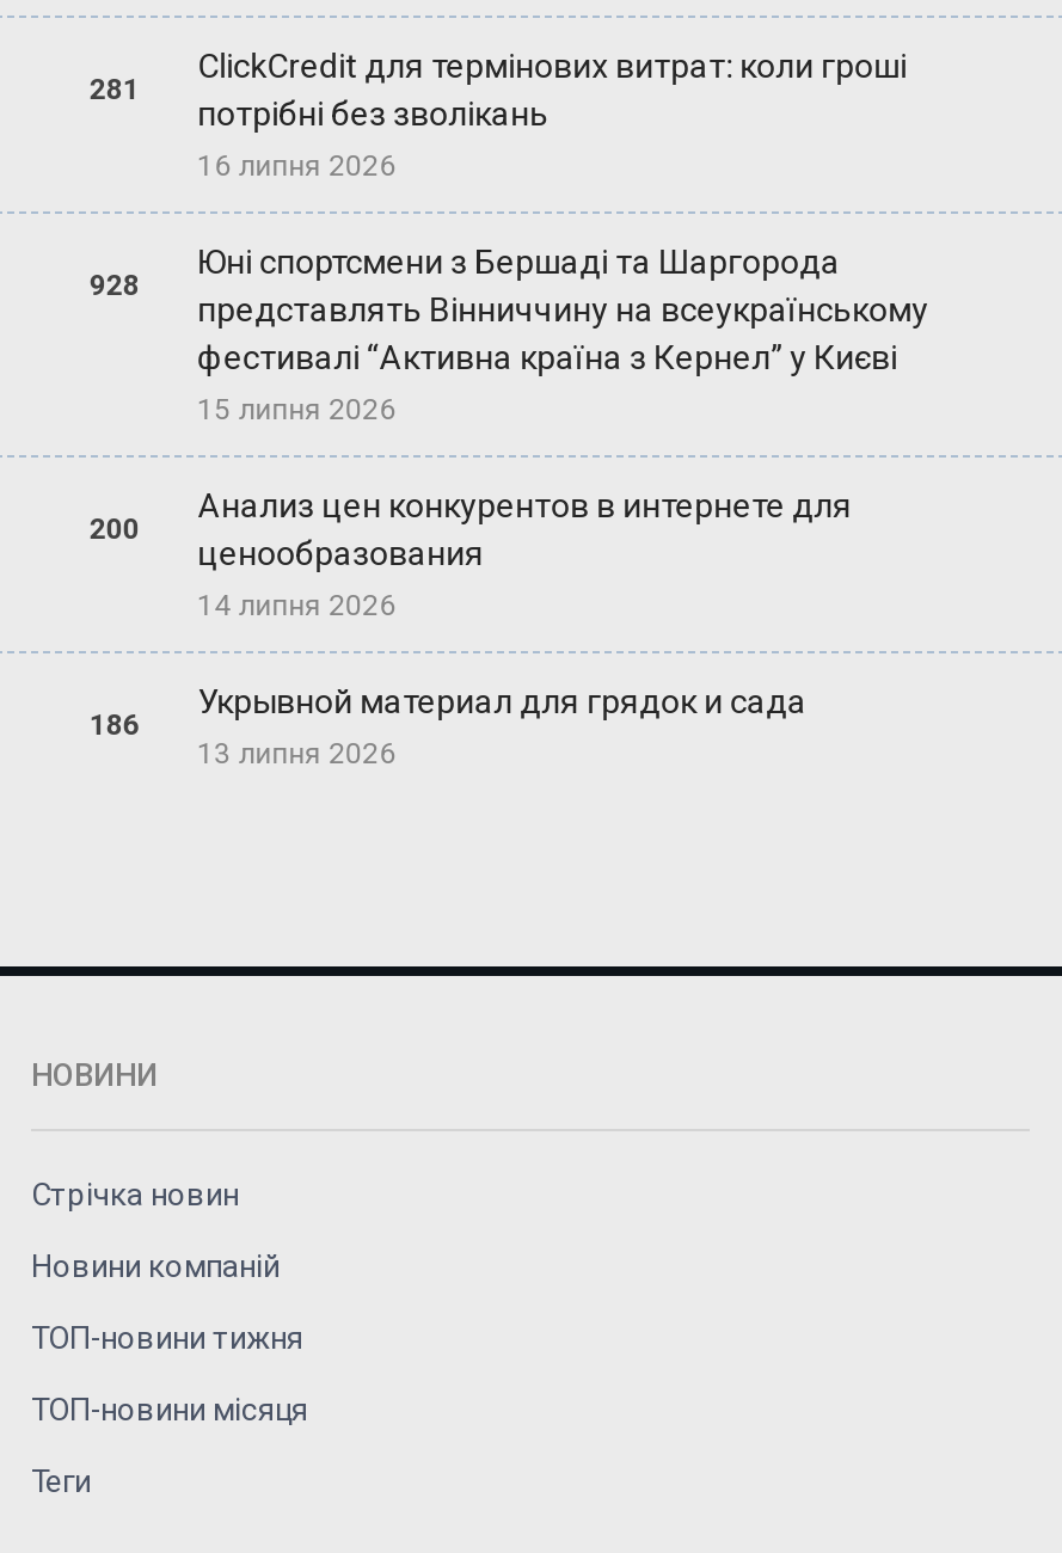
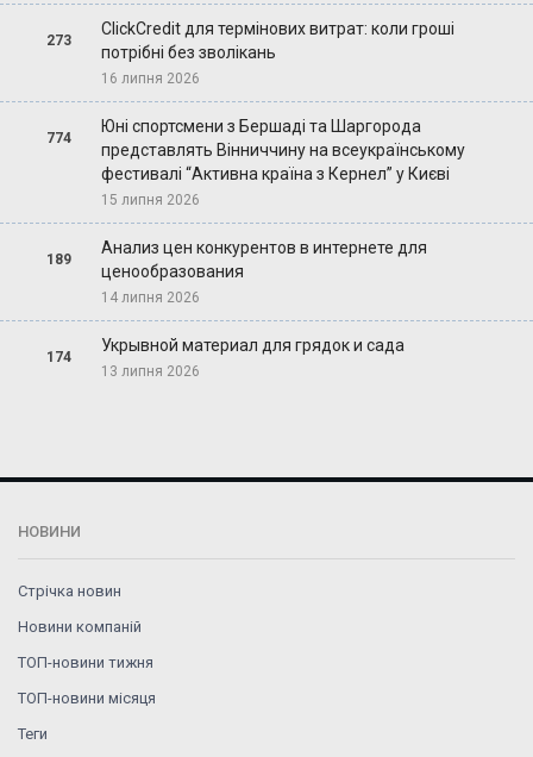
[89,73,139,106] 281 -> [47,32,72,49] 273
[89,269,139,302] 928 -> [47,130,72,146] 774
[89,512,139,546] 200 -> [47,251,72,268] 189
[89,708,139,742] 186 -> [47,349,72,365] 174

